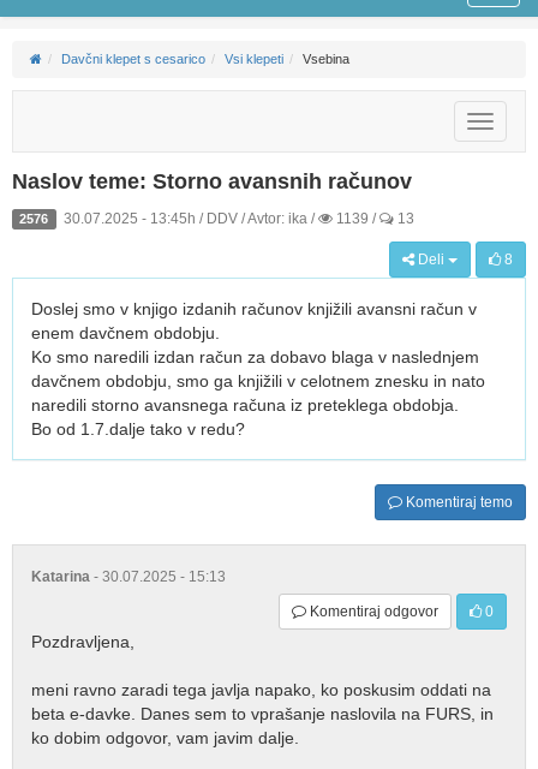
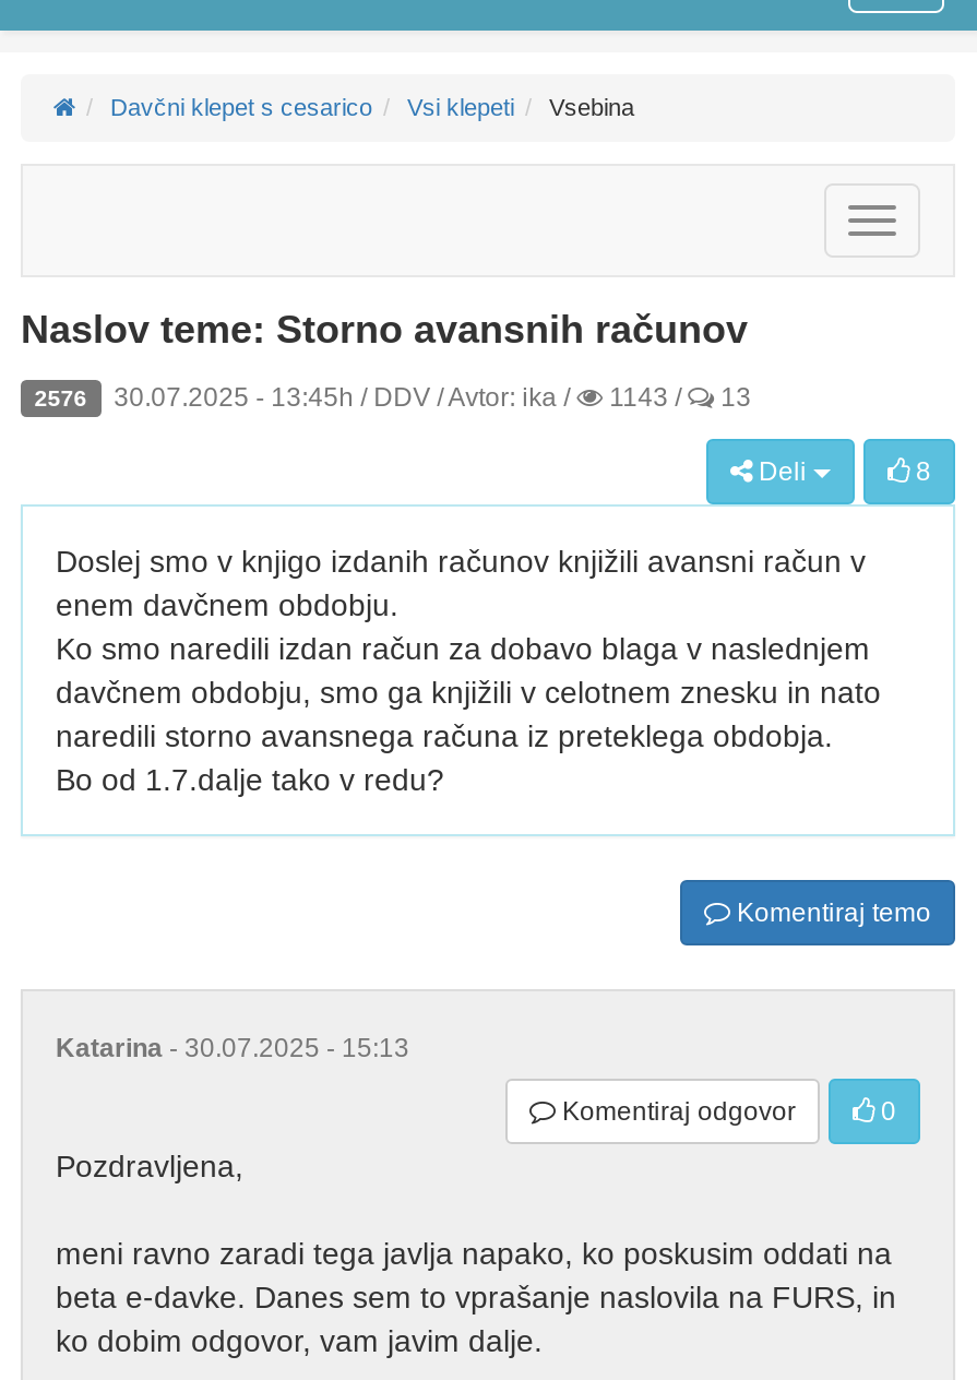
[332,210,379,227] 1139 / -> [603,382,688,413] 1143 /

